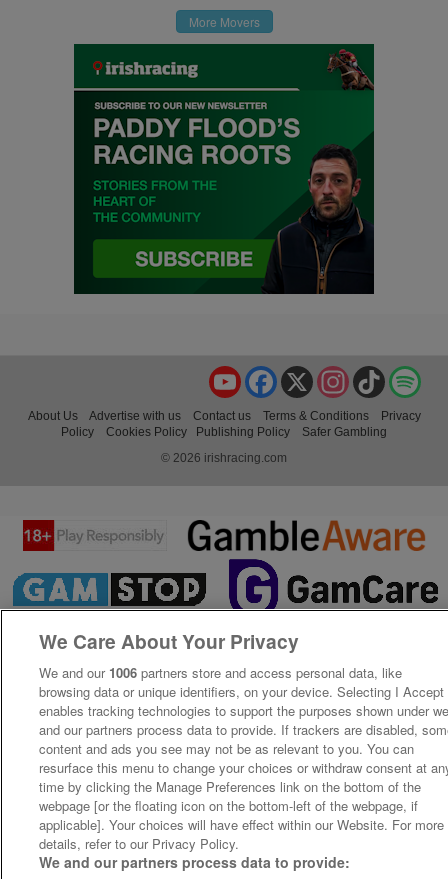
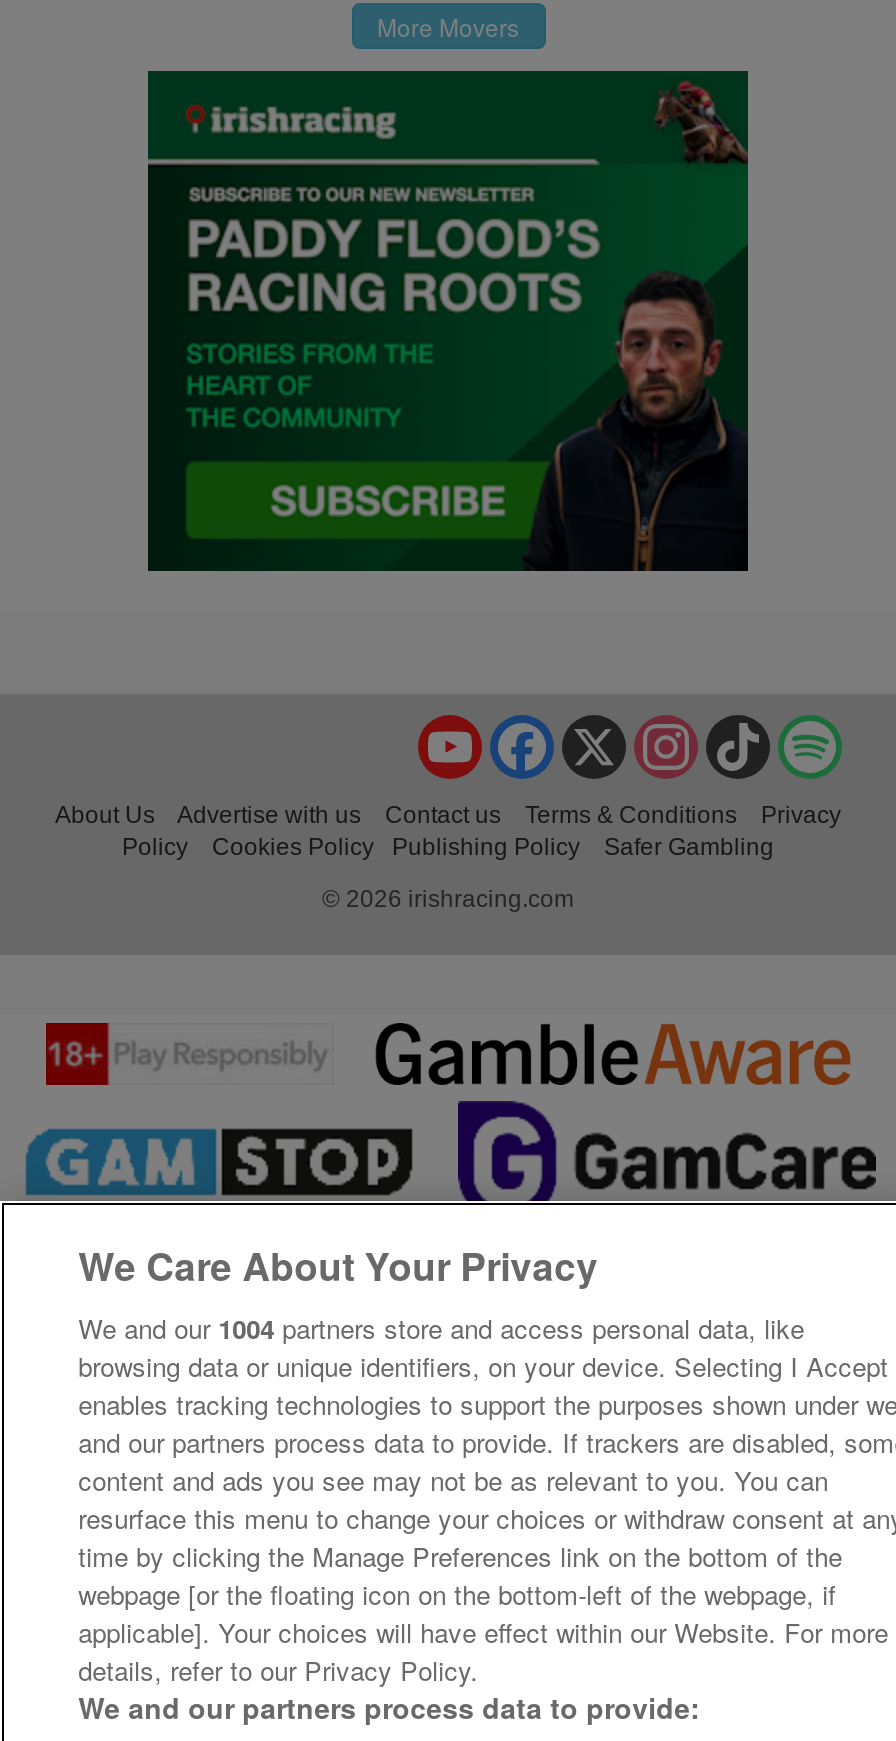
[39,663,402,682] We and our 1006 partners store and access personal data, like -> [78,1309,804,1347] We and our 1004 partners store and access personal data, like

